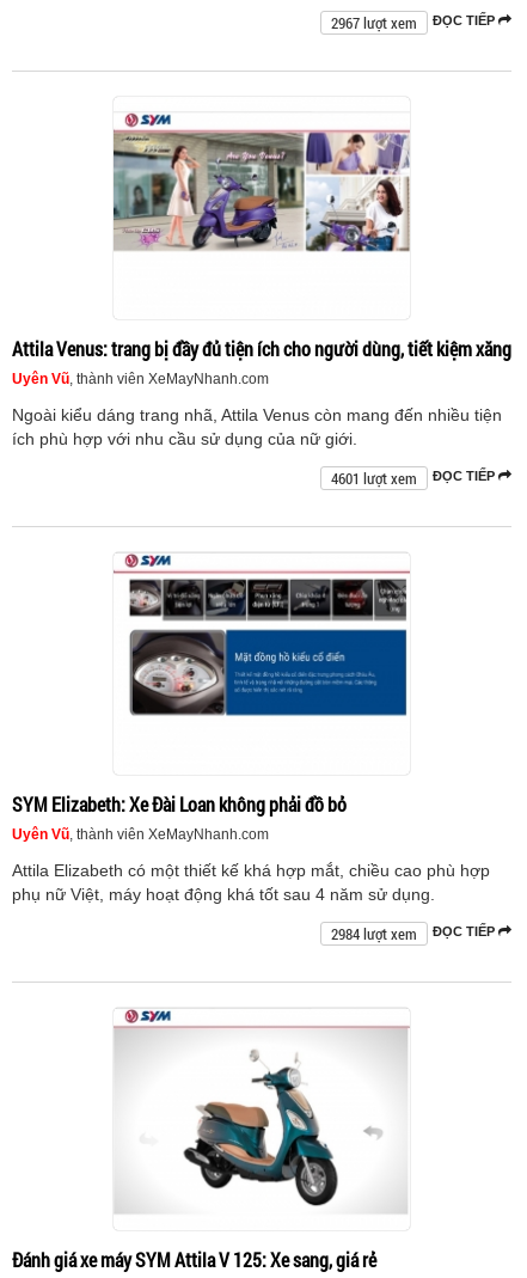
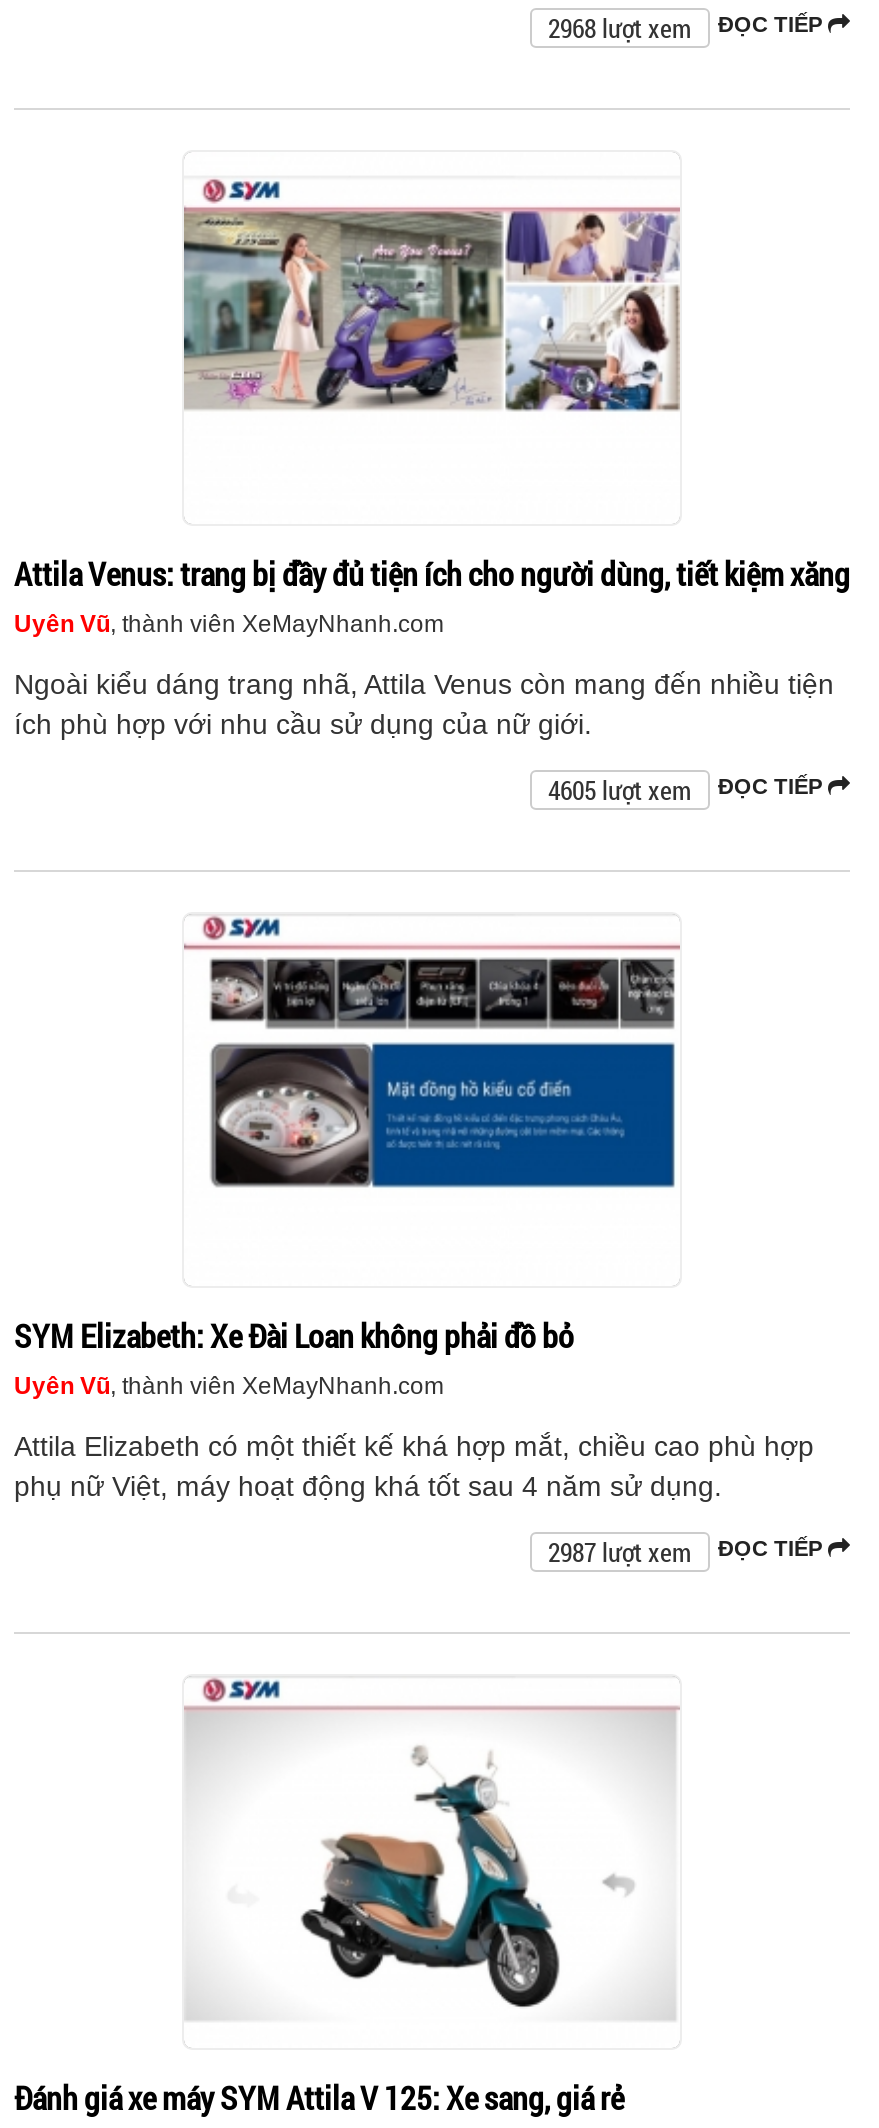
[331,12,498,33] 2967 lượt xem ĐỌC TIẾP -> [548,10,828,46] 2968 lượt xem ĐỌC TIẾP
[331,467,498,489] 4601 lượt xem ĐỌC TIẾP -> [548,772,828,808] 4605 lượt xem ĐỌC TIẾP
[331,923,498,944] 2984 lượt xem ĐỌC TIẾP -> [548,1534,828,1570] 2987 lượt xem ĐỌC TIẾP

